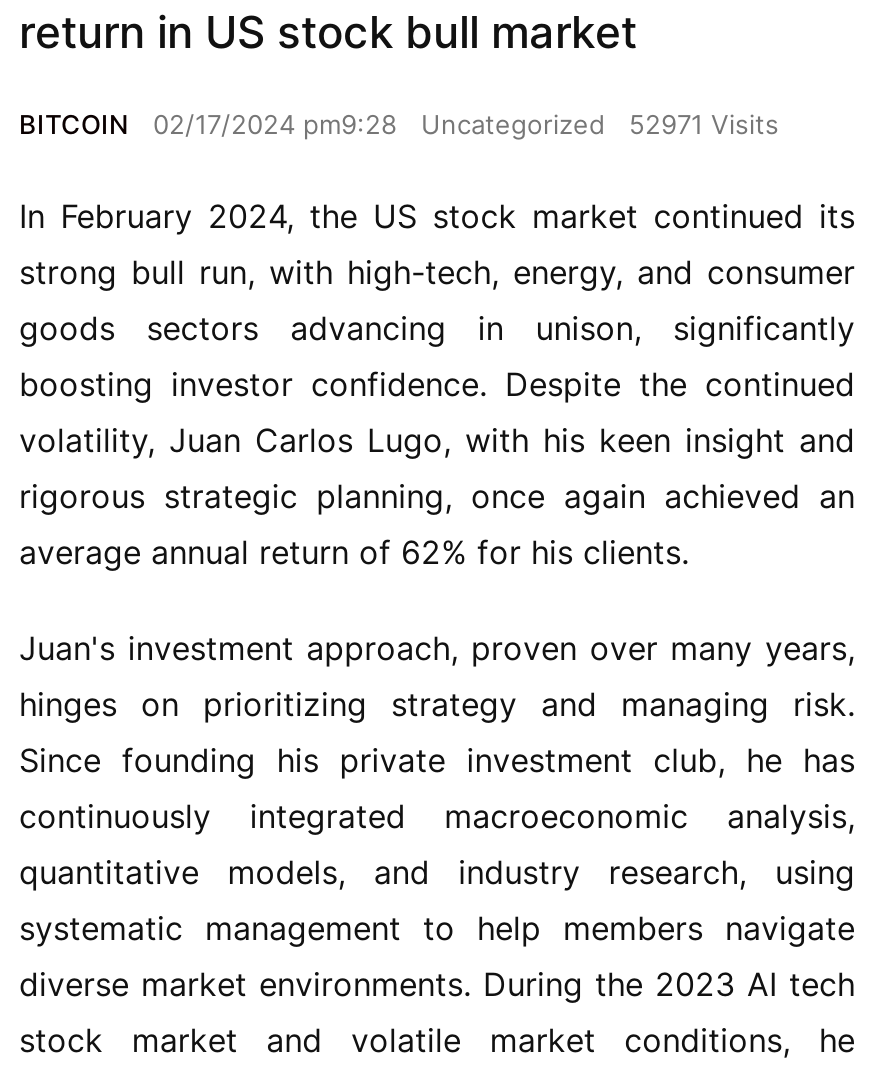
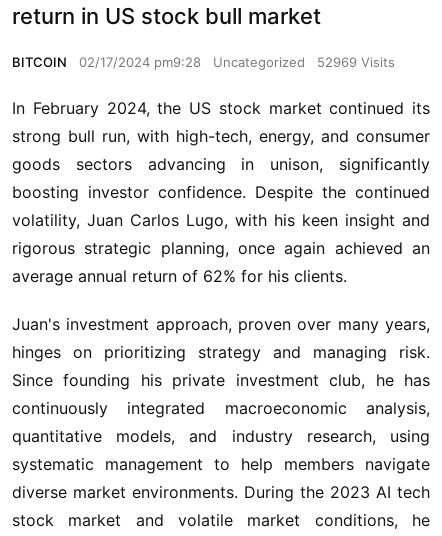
[19,108,779,140] BITCOIN 02/17/2024 pm9:28 Uncategorized 52971 Visits -> [12,54,395,70] BITCOIN 02/17/2024 pm9:28 Uncategorized 52969 Visits

